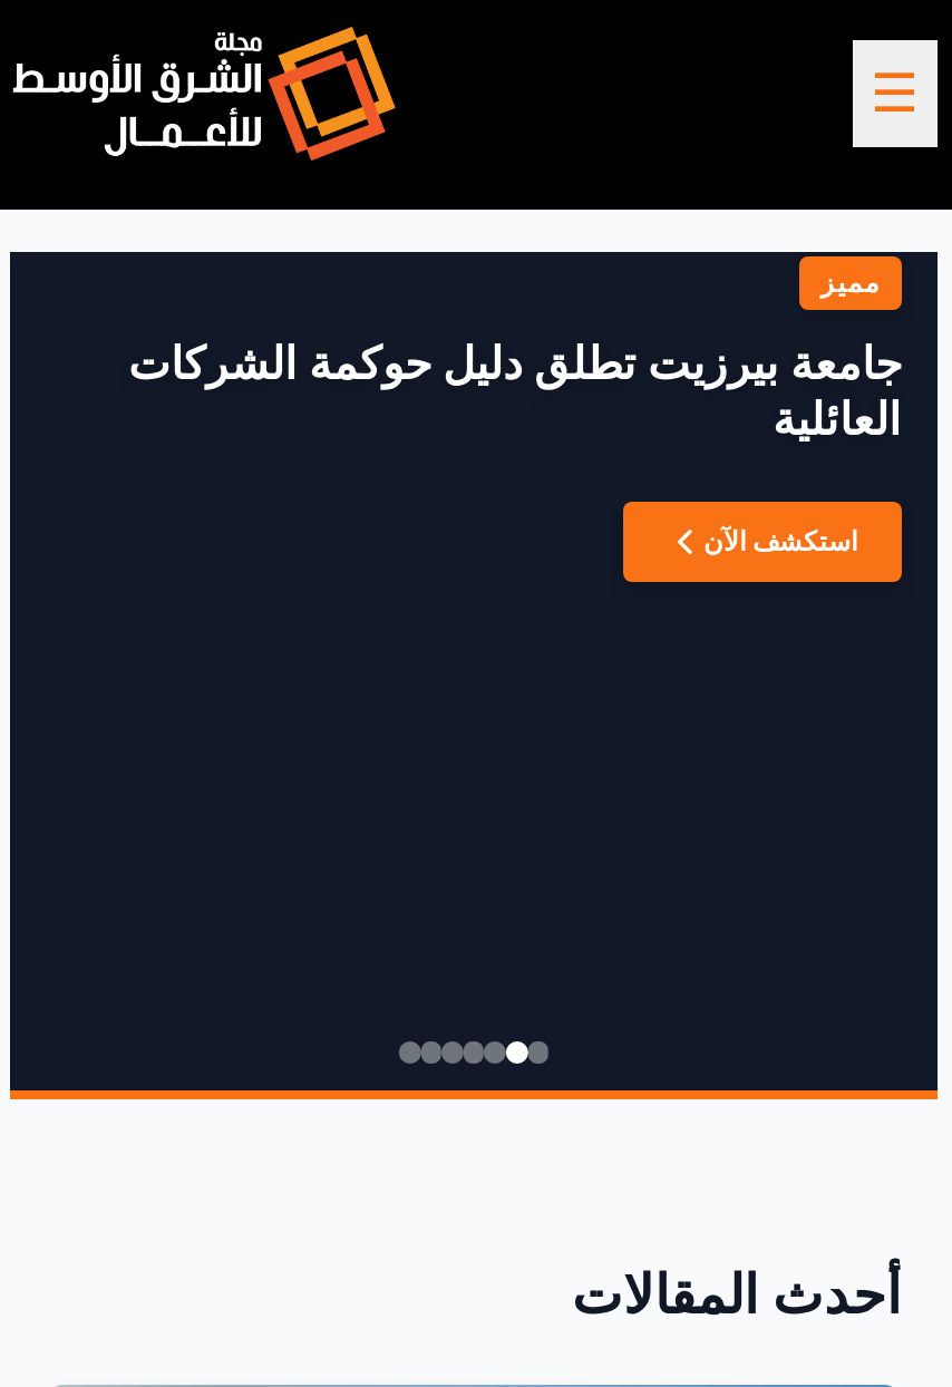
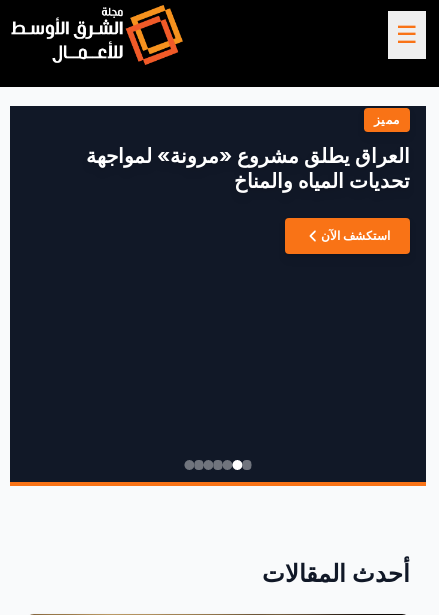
[128,337,902,446] جامعة بيرزيت تطلق دليل حوكمة الشركات | العائلية -> [86,144,410,193] العراق يطلق مشروع «مرونة» لمواجهة | تحديات المياه والمناخ

